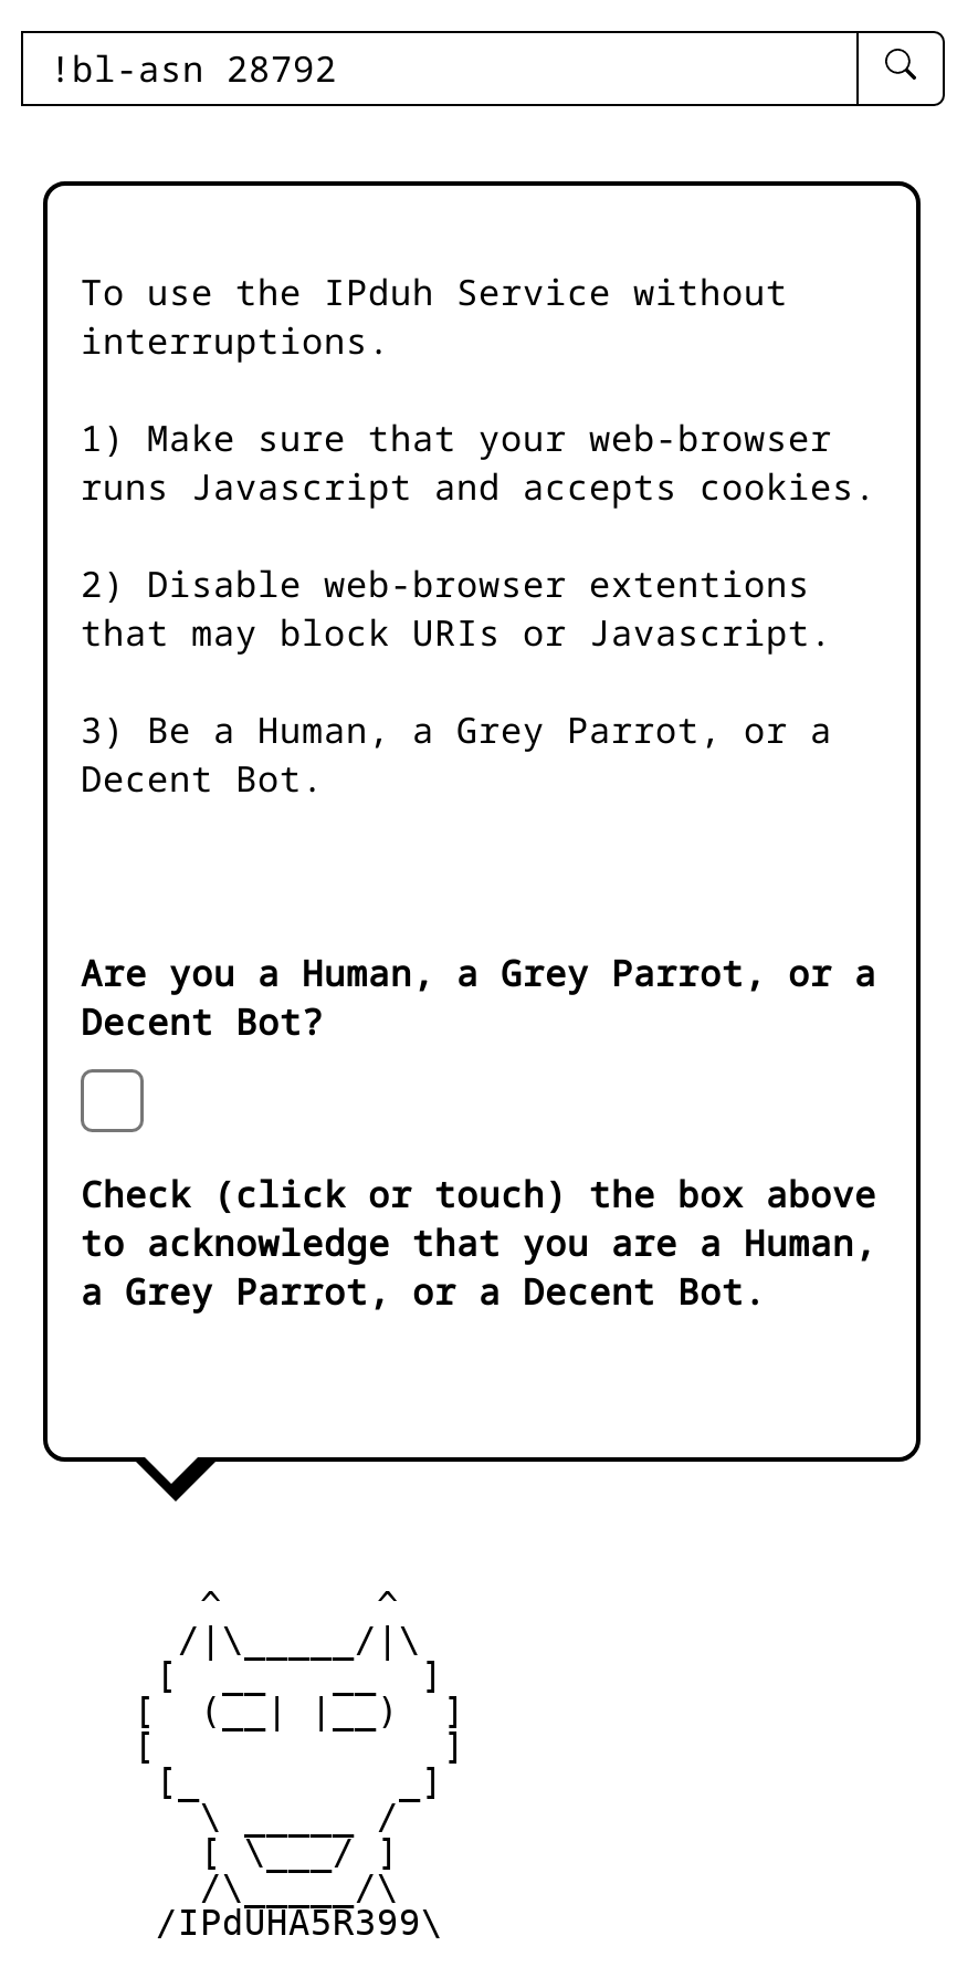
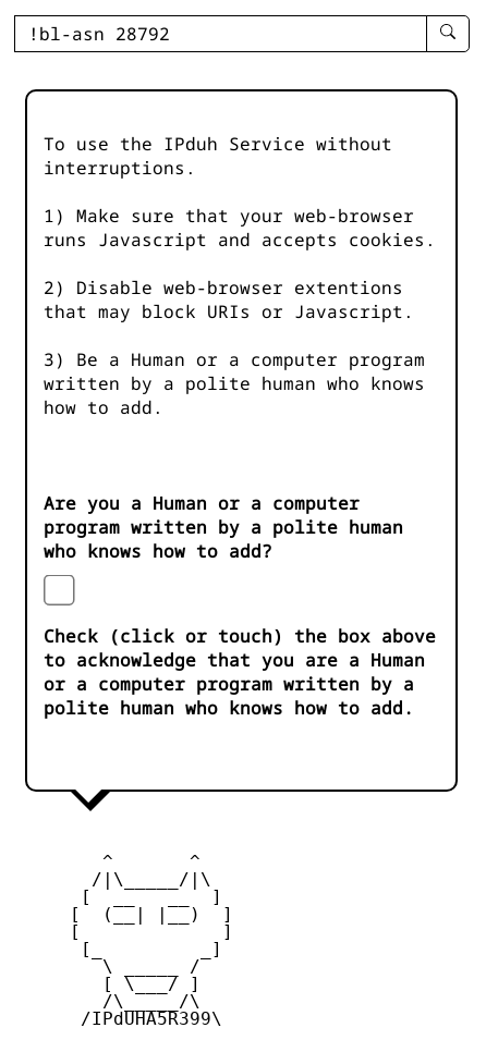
[81,706,832,803] 3) Be a Human, a Grey Parrot, or a | Decent Bot. -> [44,348,425,419] 3) Be a Human or a computer program | written by a polite human who knows | how to add.
[81,949,876,1046] Are you a Human, a Grey Parrot, or a | Decent Bot? -> [44,491,403,563] Are you a Human or a computer | program written by a polite human | who knows how to add?
[81,1219,876,1316] to acknowledge that you are a Human, | a Grey Parrot, or a Decent Bot. -> [44,648,425,720] to acknowledge that you are a Human | or a computer program written by a | polite human who knows how to add.

